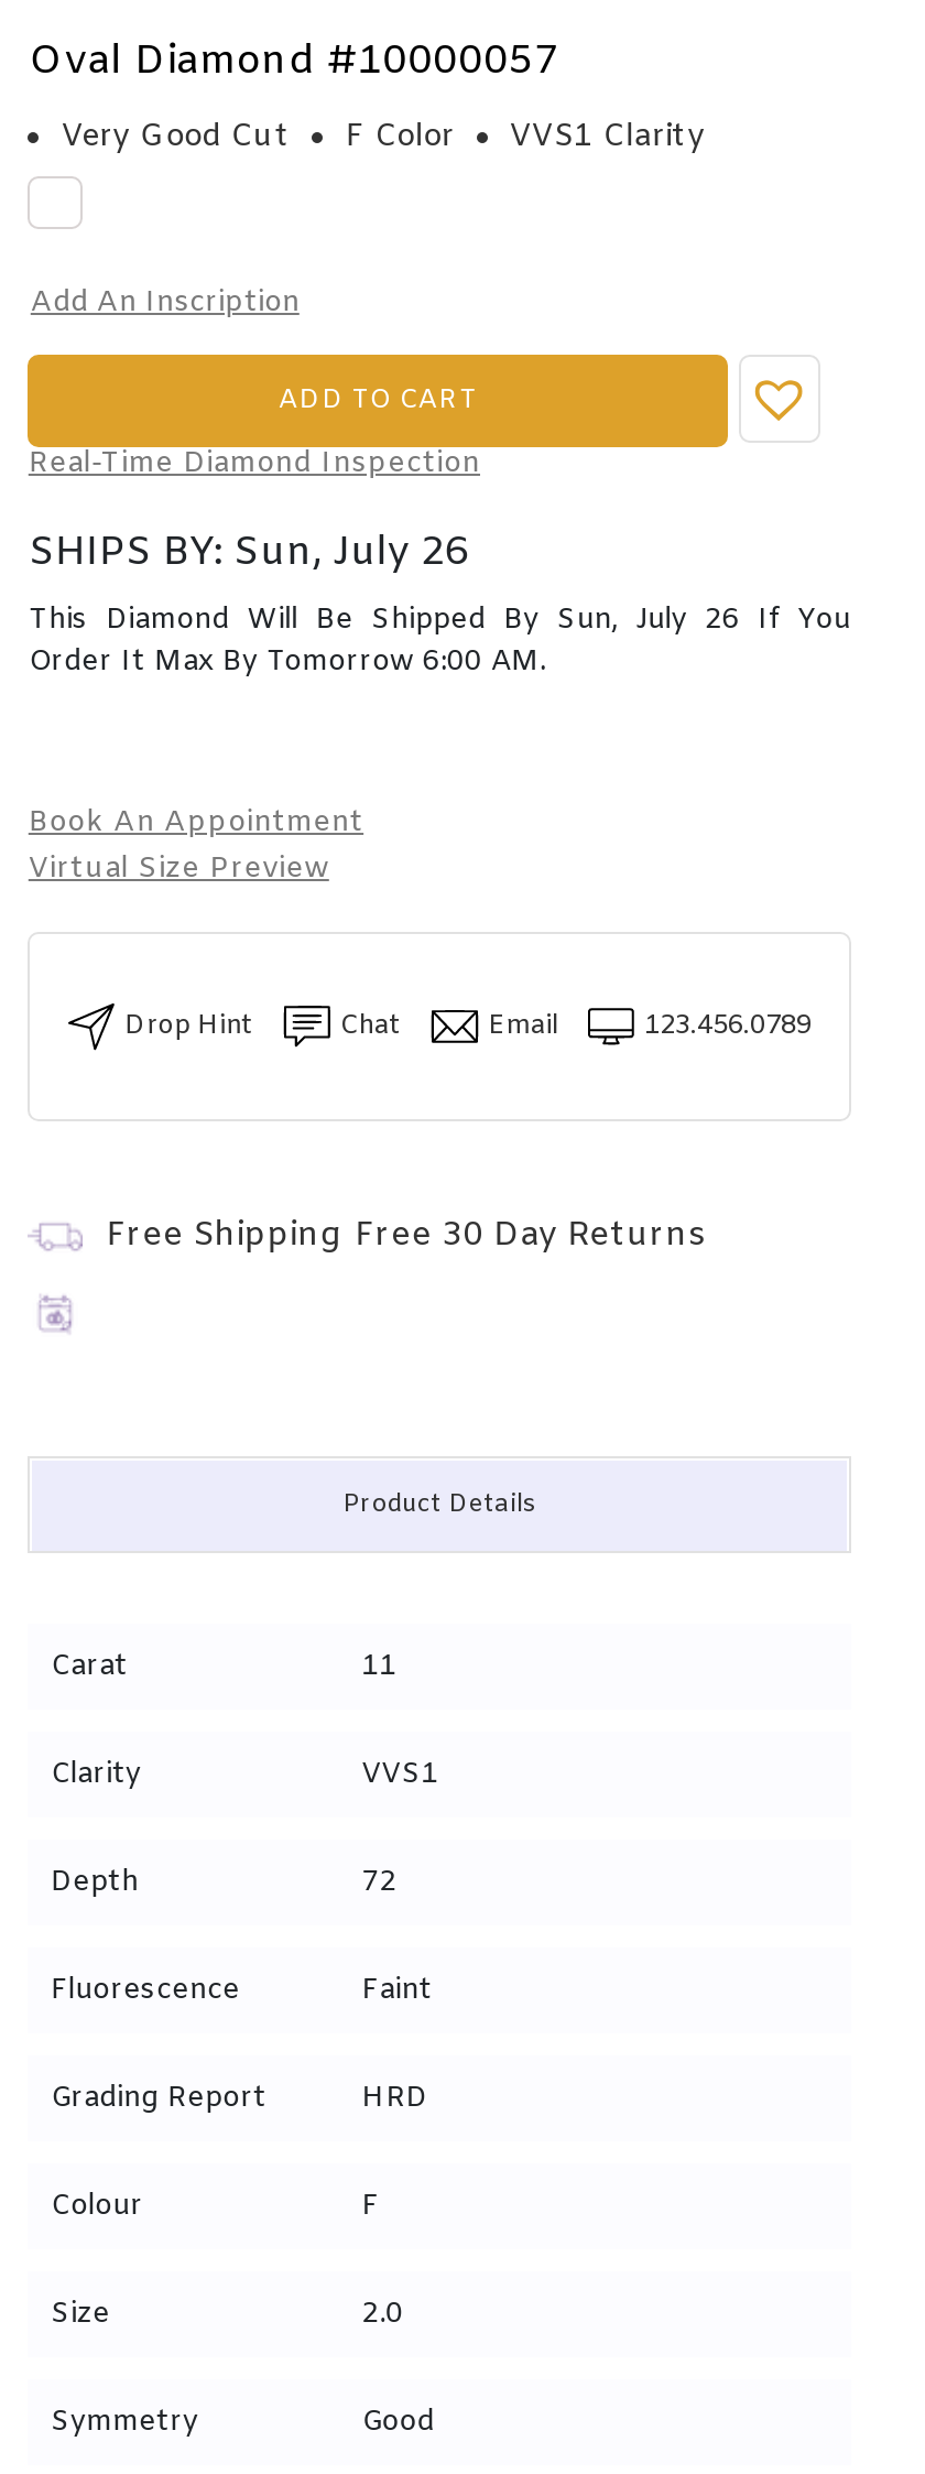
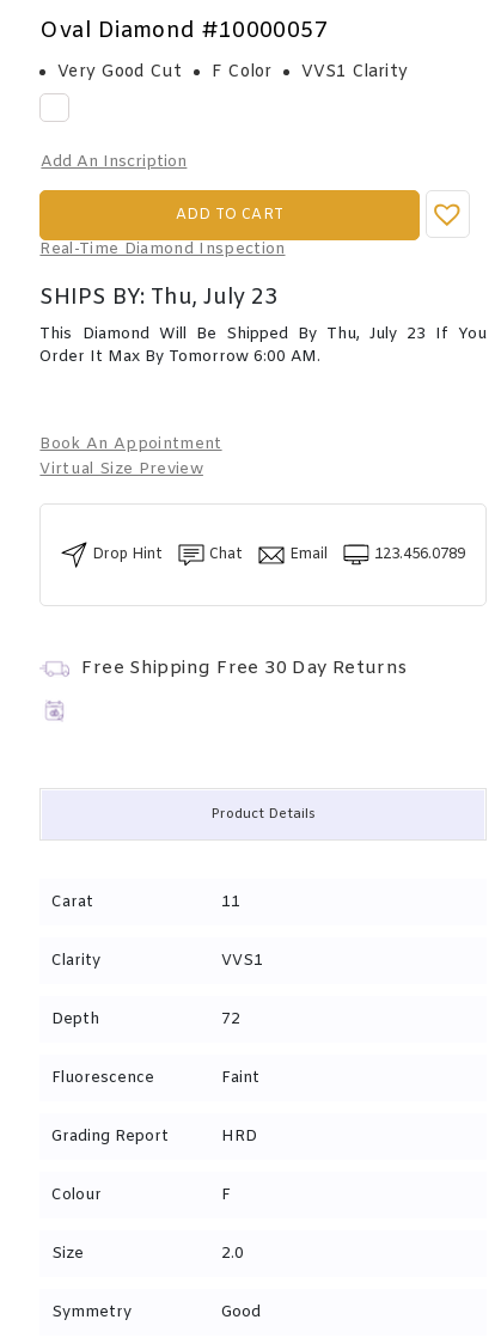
[28,527,469,580] SHIPS BY: Sun, July 26 -> [40,284,278,312] SHIPS BY: Thu, July 23
[28,602,850,640] This Diamond Will Be Shipped By Sun, July 26 If You -> [40,324,486,345] This Diamond Will Be Shipped By Thu, July 23 If You

